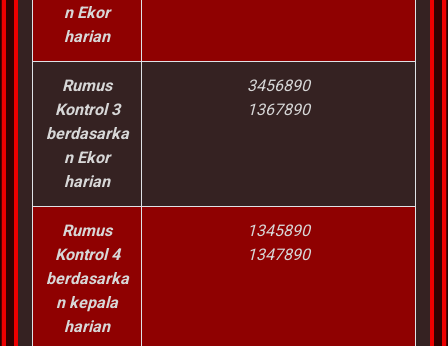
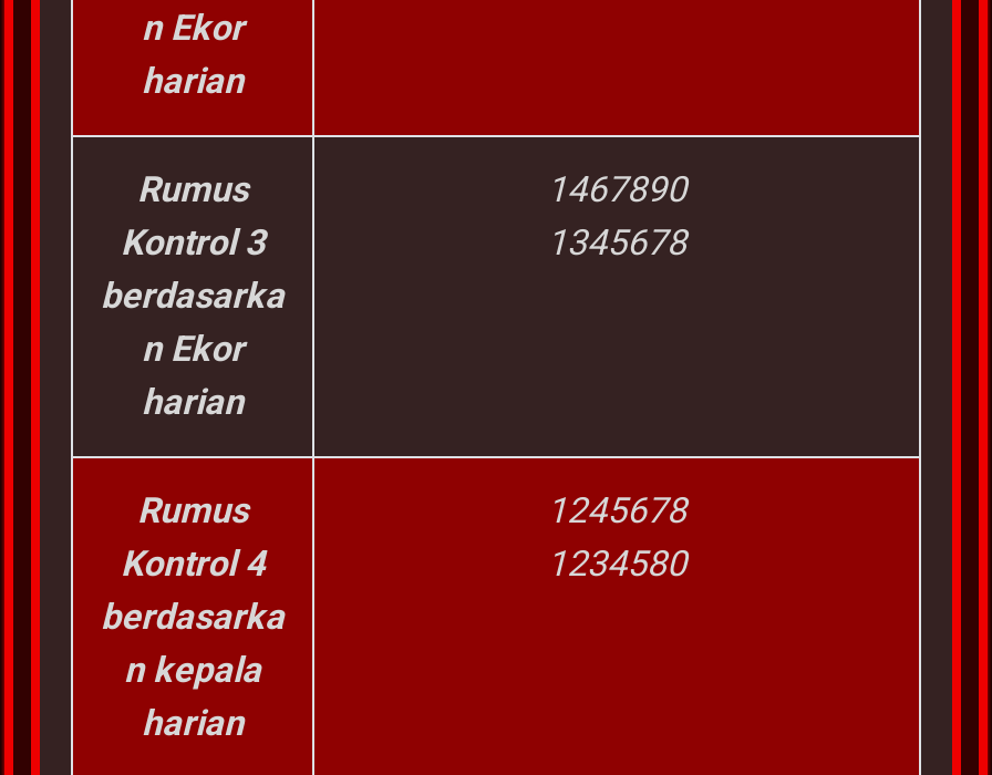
[247,76,310,95] 3456890 -> [547,168,686,210] 1467890
[247,100,310,119] 1367890 -> [547,221,686,263] 1345678
[247,221,310,240] 1345890 -> [547,489,686,531] 1245678
[247,245,310,264] 1347890 -> [547,542,686,585] 1234580

